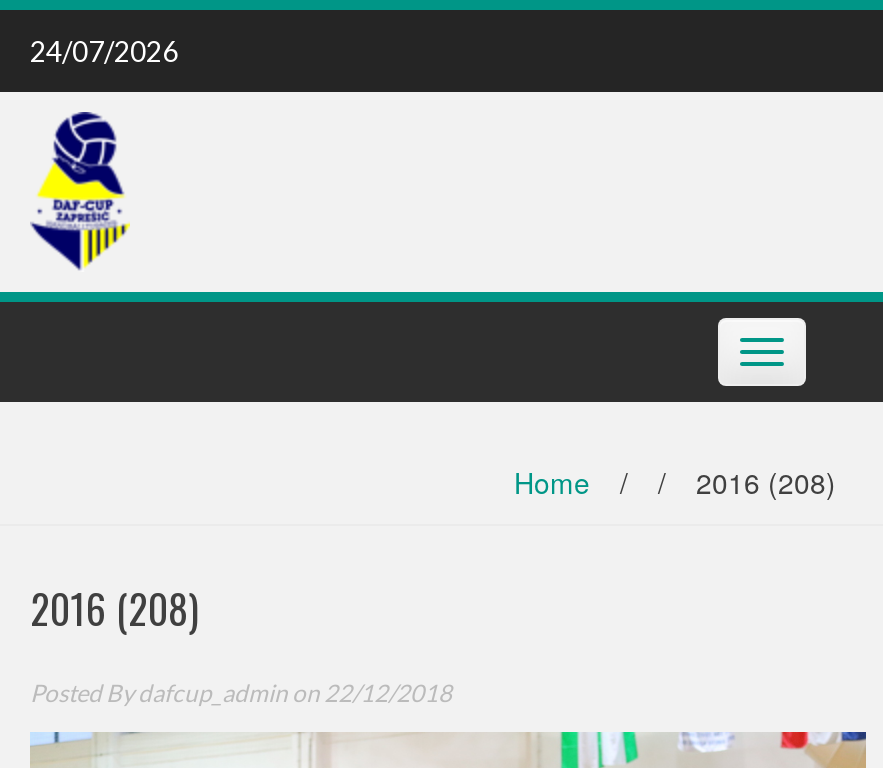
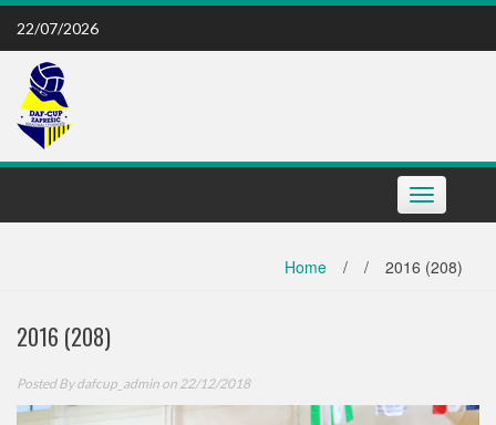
[30,34,178,68] 24/07/2026 -> [17,19,99,38] 22/07/2026

